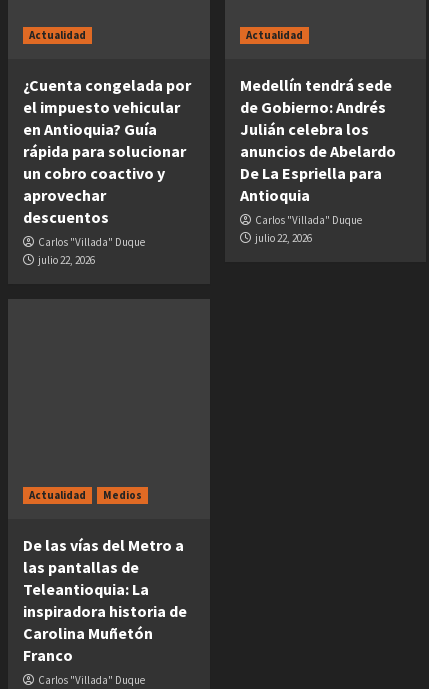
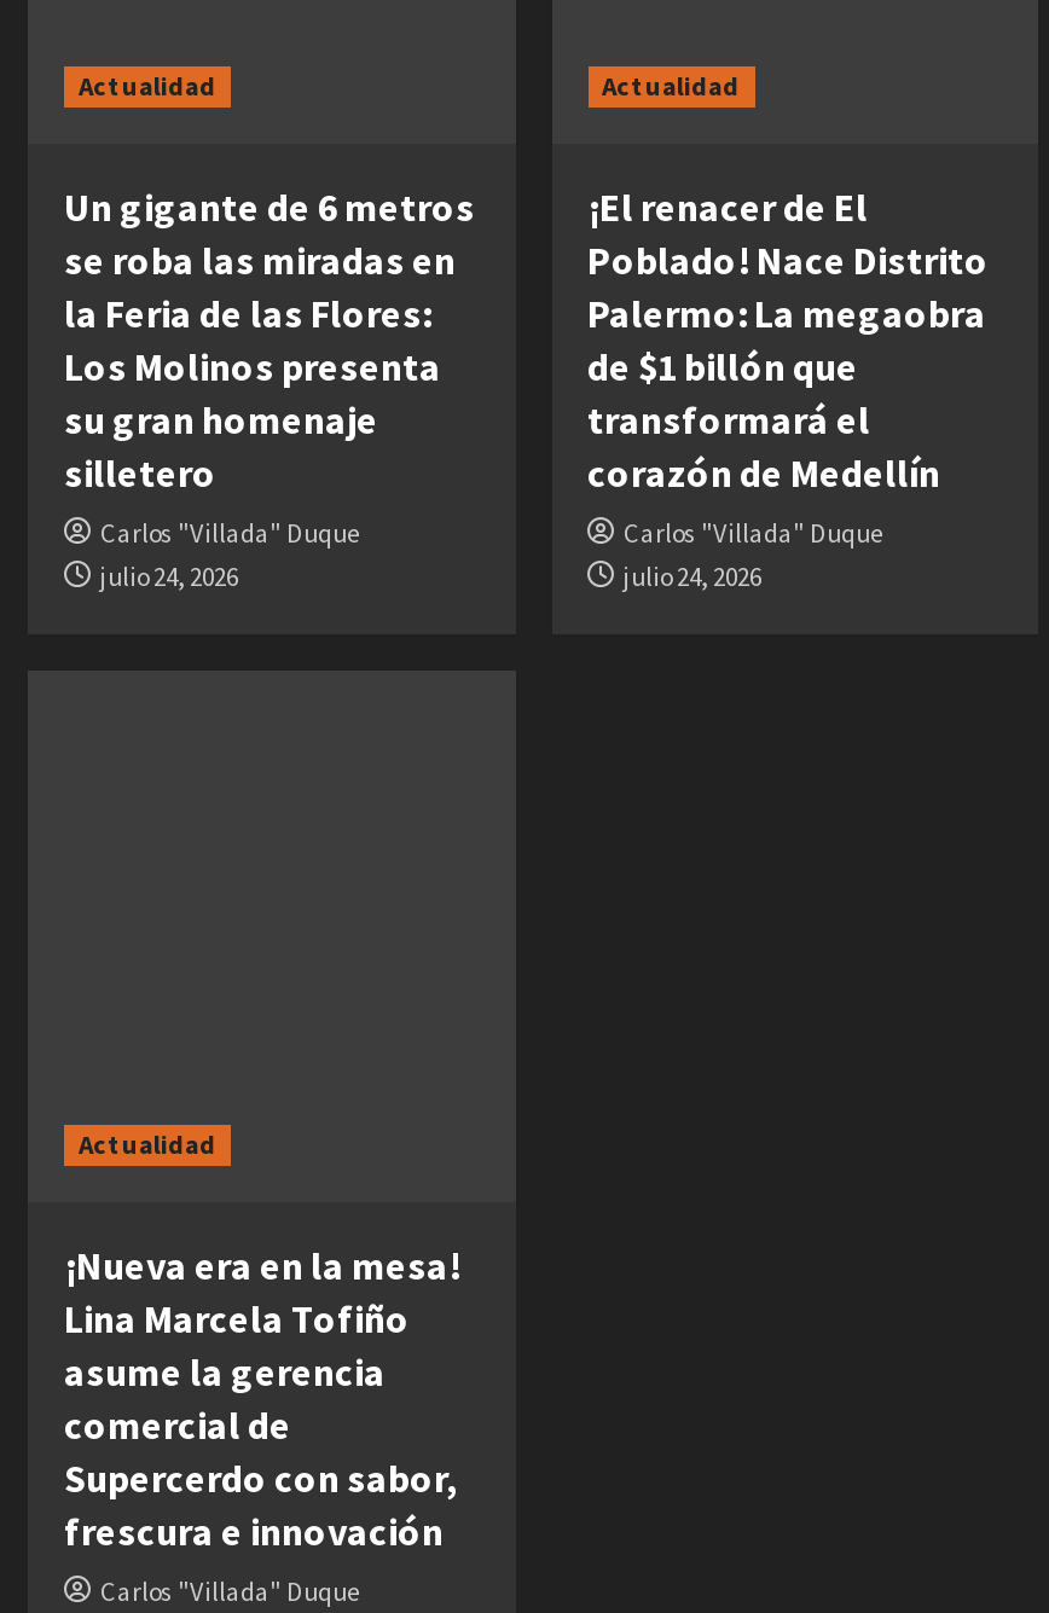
[23,75,191,227] ¿Cuenta congelada por | el impuesto vehicular | en Antioquia? Guía | rápida para solucionar | un cobro coactivo y | aprovechar | descuentos -> [64,181,475,496] Un gigante de 6 metros | se roba las miradas en | la Feria de las Flores: | Los Molinos presenta | su gran homenaje | silletero
[239,75,395,205] Medellín tendrá sede | de Gobierno: Andrés | Julián celebra los | anuncios de Abelardo | De La Espriella para | Antioquia -> [587,181,989,496] ¡El renacer de El | Poblado! Nace Distrito | Palermo: La megaobra | de $1 billón que | transformará el | corazón de Medellín
[254,231,311,245] julio 22, 2026 -> [624,558,761,592] julio 24, 2026
[38,253,95,267] julio 22, 2026 -> [100,558,238,592] julio 24, 2026
[23,488,187,665] Medios | De las vías del Metro a | las pantallas de | Teleantioquia: La | inspiradora historia de | Carolina Muñetón | Franco -> [64,1240,460,1554] ¡Nueva era en la mesa! | Lina Marcela Tofiño | asume la gerencia | comercial de | Supercerdo con sabor, | frescura e innovación

